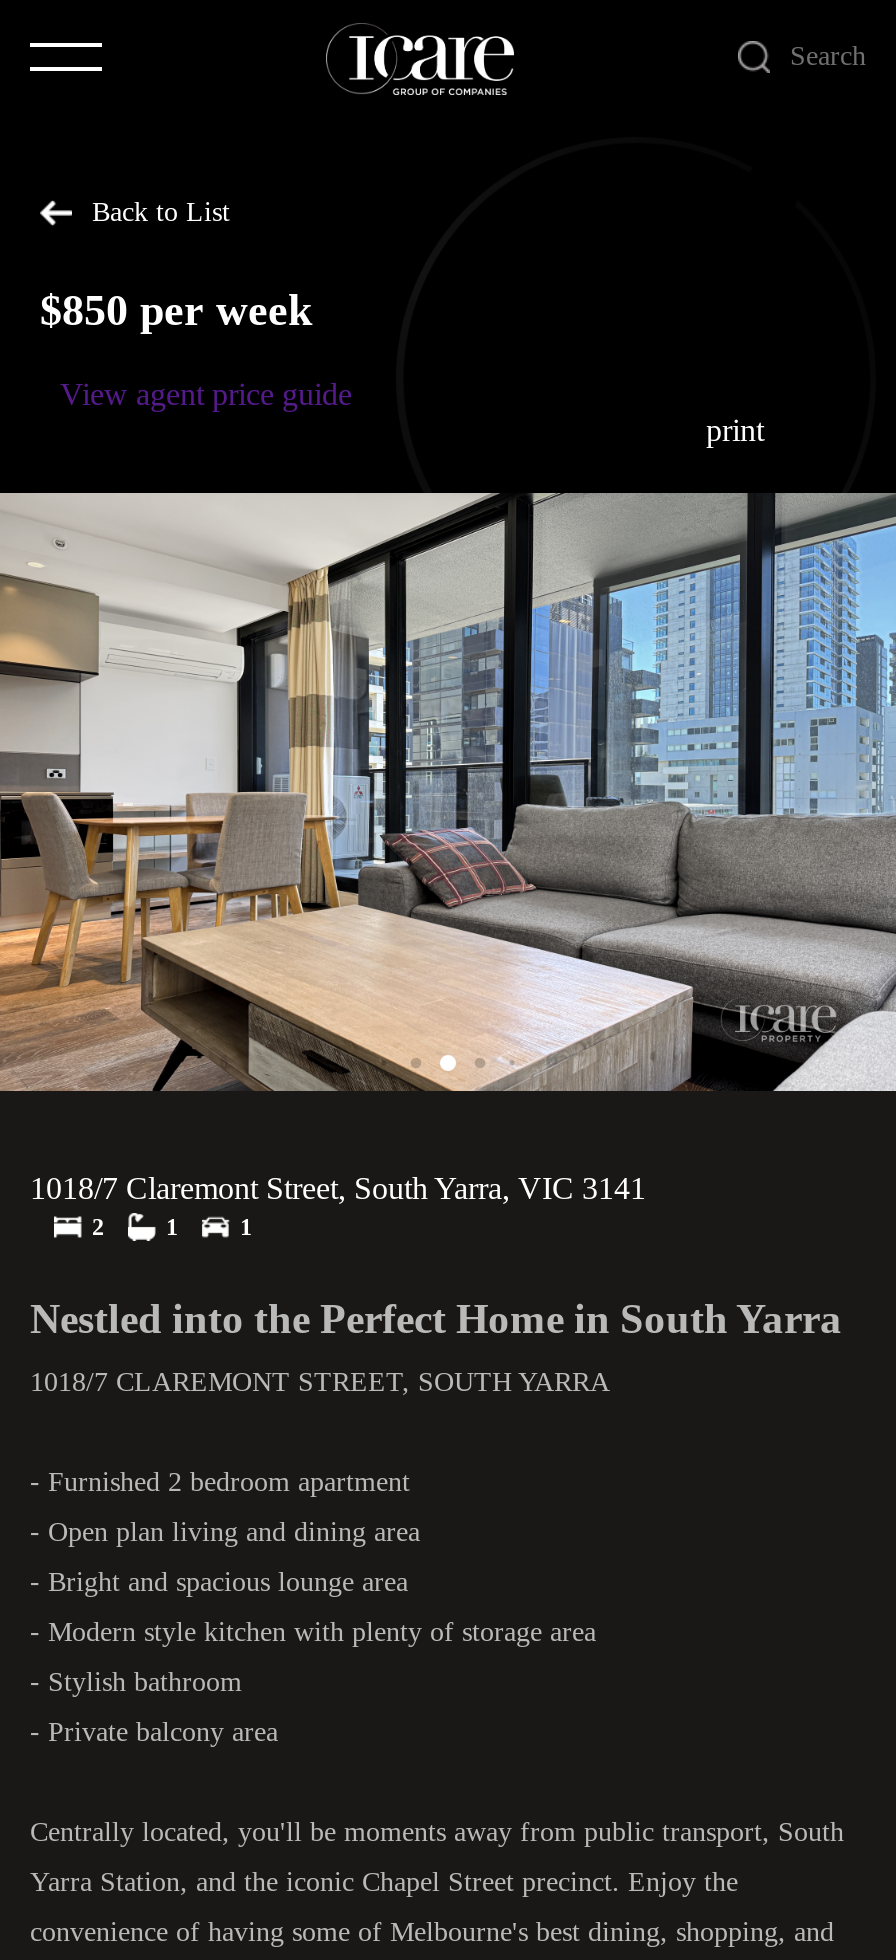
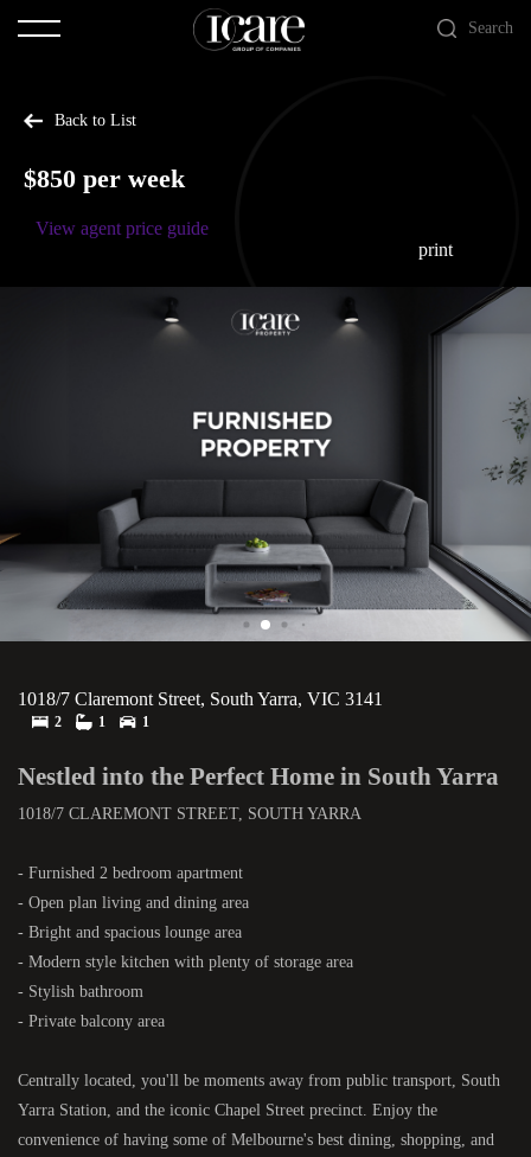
[6,491,890,1091] [image] -> [4,287,527,643] [image]

